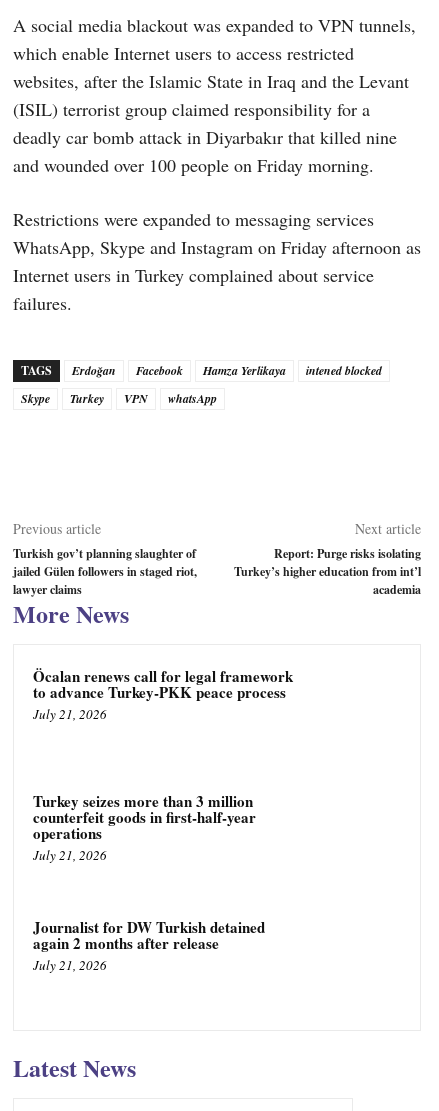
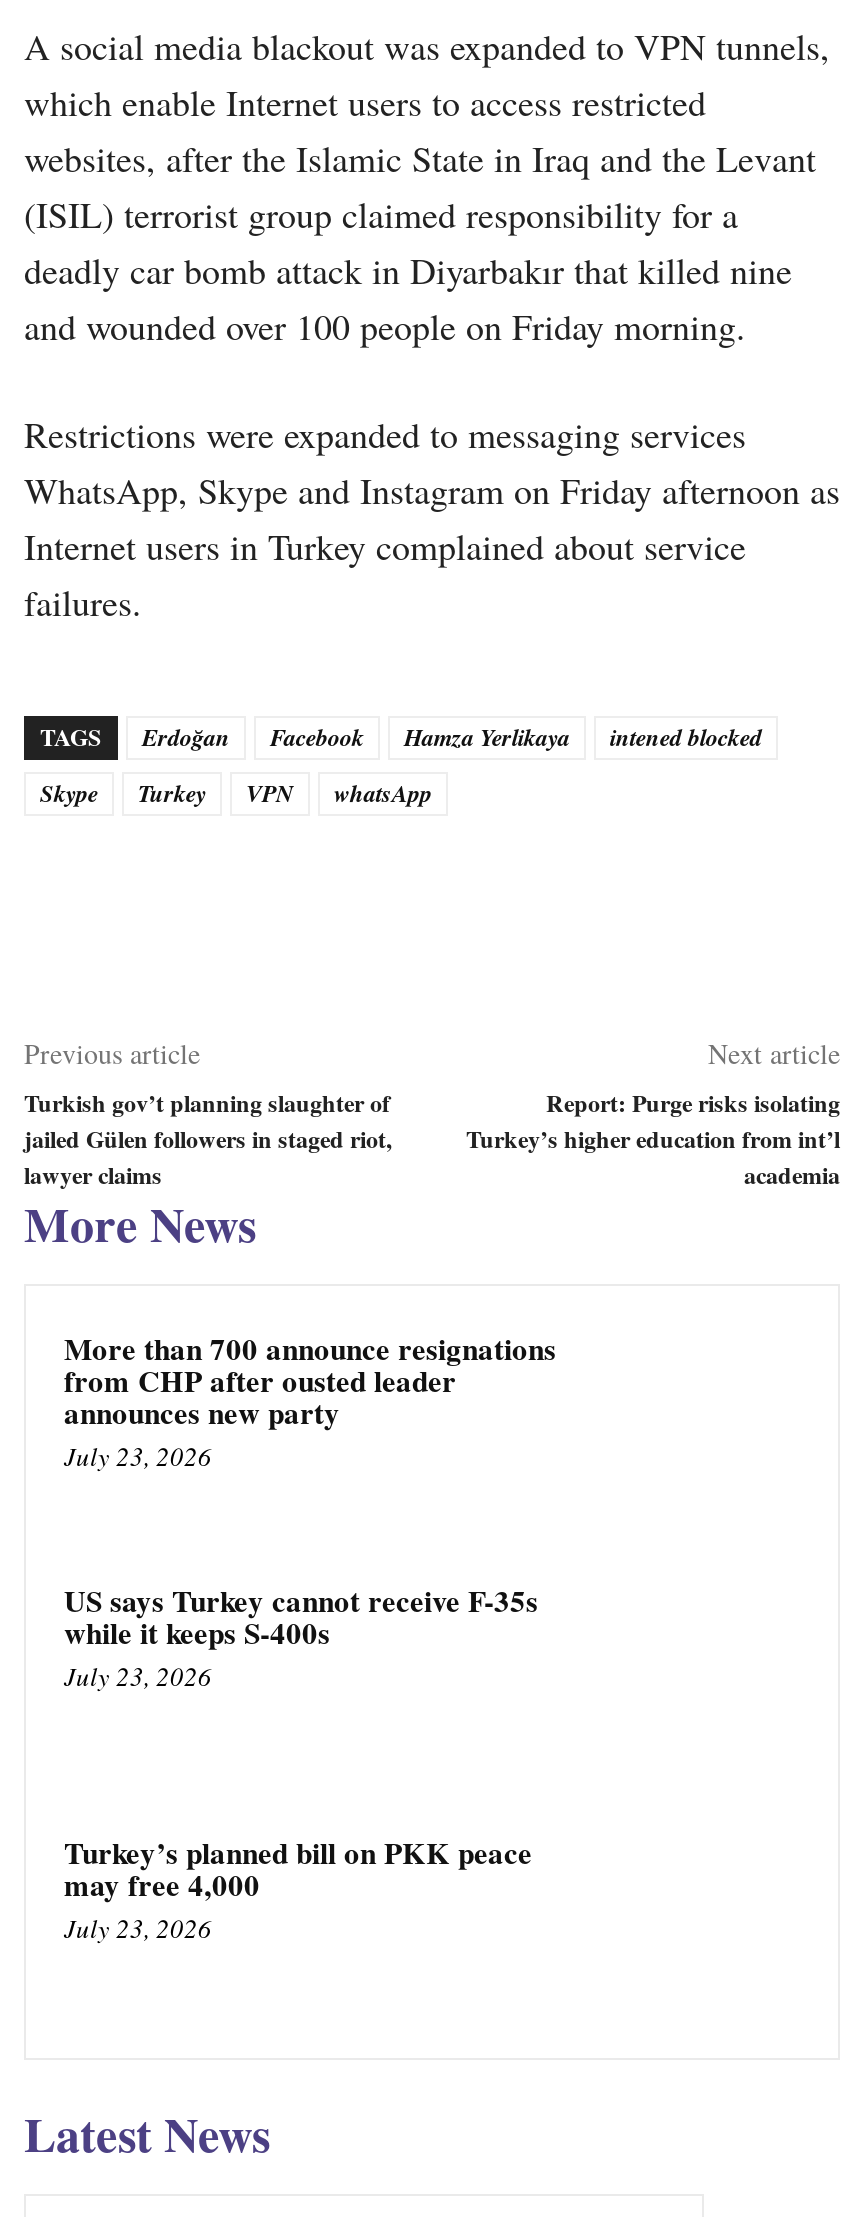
[33,665,293,723] Öcalan renews call for legal framework | to advance Turkey-PKK peace process | July 21, 2026 -> [64,1327,556,1475] More than 700 announce resignations | from CHP after ousted leader | announces new party | July 23, 2026
[33,790,256,864] Turkey seizes more than 3 million | counterfeit goods in first-half-year | operations | July 21, 2026 -> [64,1579,538,1695] US says Turkey cannot receive F-35s | while it keeps S-400s | July 23, 2026
[33,916,265,974] Journalist for DW Turkish detained | again 2 months after release | July 21, 2026 -> [64,1830,532,1946] Turkey’s planned bill on PKK peace | may free 4,000 | July 23, 2026

